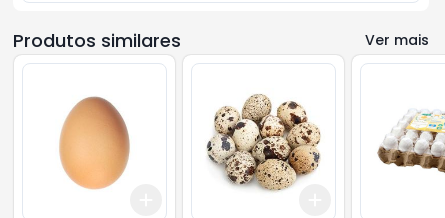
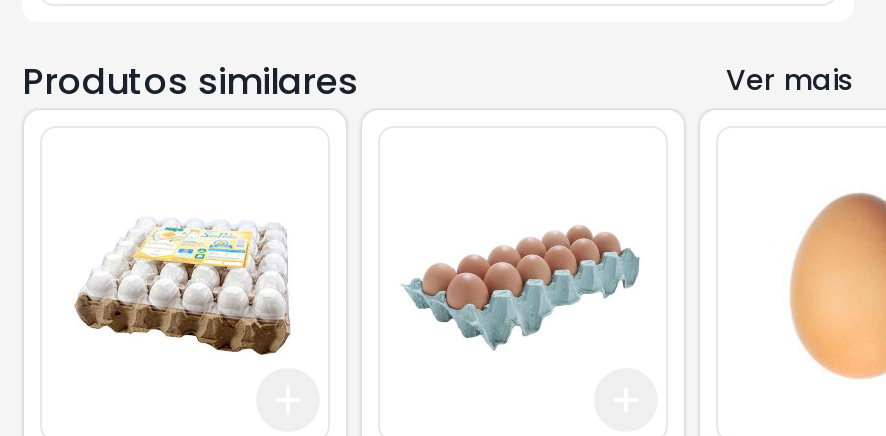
[40,96,147,190] [image] -> [74,194,292,378] [image]
[205,93,321,193] [image] -> [402,188,642,384] [image]
[377,97,442,189] [image] -> [752,192,880,380] [image]

